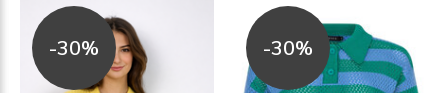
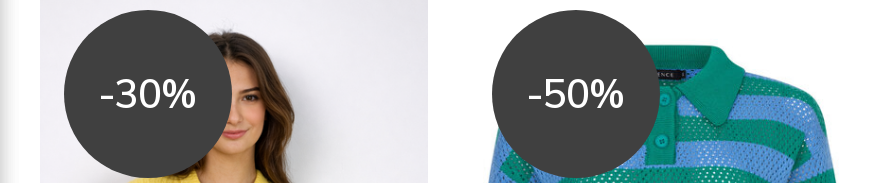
[263,35,313,60] -30% -> [526,67,626,117] -50%

